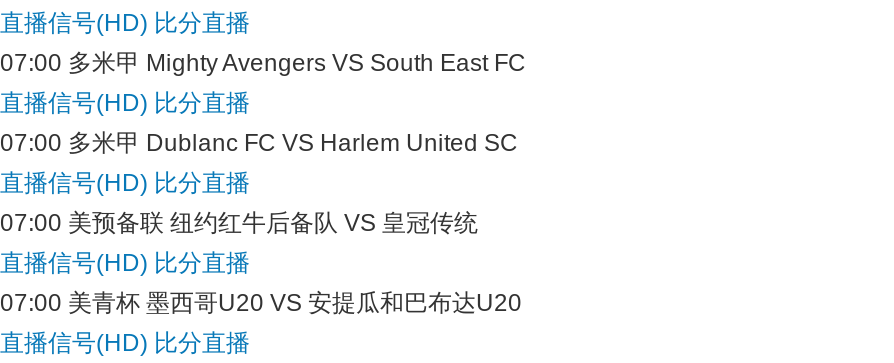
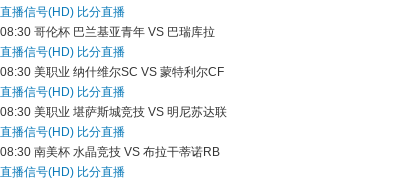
[0,49,526,77] 07:00 多米甲Mighty Avengers VS South East FC -> [0,25,215,39] 08:30 哥伦杯巴兰基亚青年 VS 巴瑞库拉
[0,129,518,157] 07:00 多米甲Dublanc FC VS Harlem United SC -> [0,65,224,79] 08:30 美职业纳什维尔SC VS 蒙特利尔CF
[0,209,478,237] 07:00 美预备联纽约红牛后备队 VS 皇冠传统 -> [0,105,227,119] 08:30 美职业堪萨斯城竞技 VS 明尼苏达联
[0,289,522,317] 07:00 美青杯墨西哥U20 VS 安提瓜和巴布达U20 -> [0,145,220,159] 08:30 南美杯水晶竞技 VS 布拉干蒂诺RB

